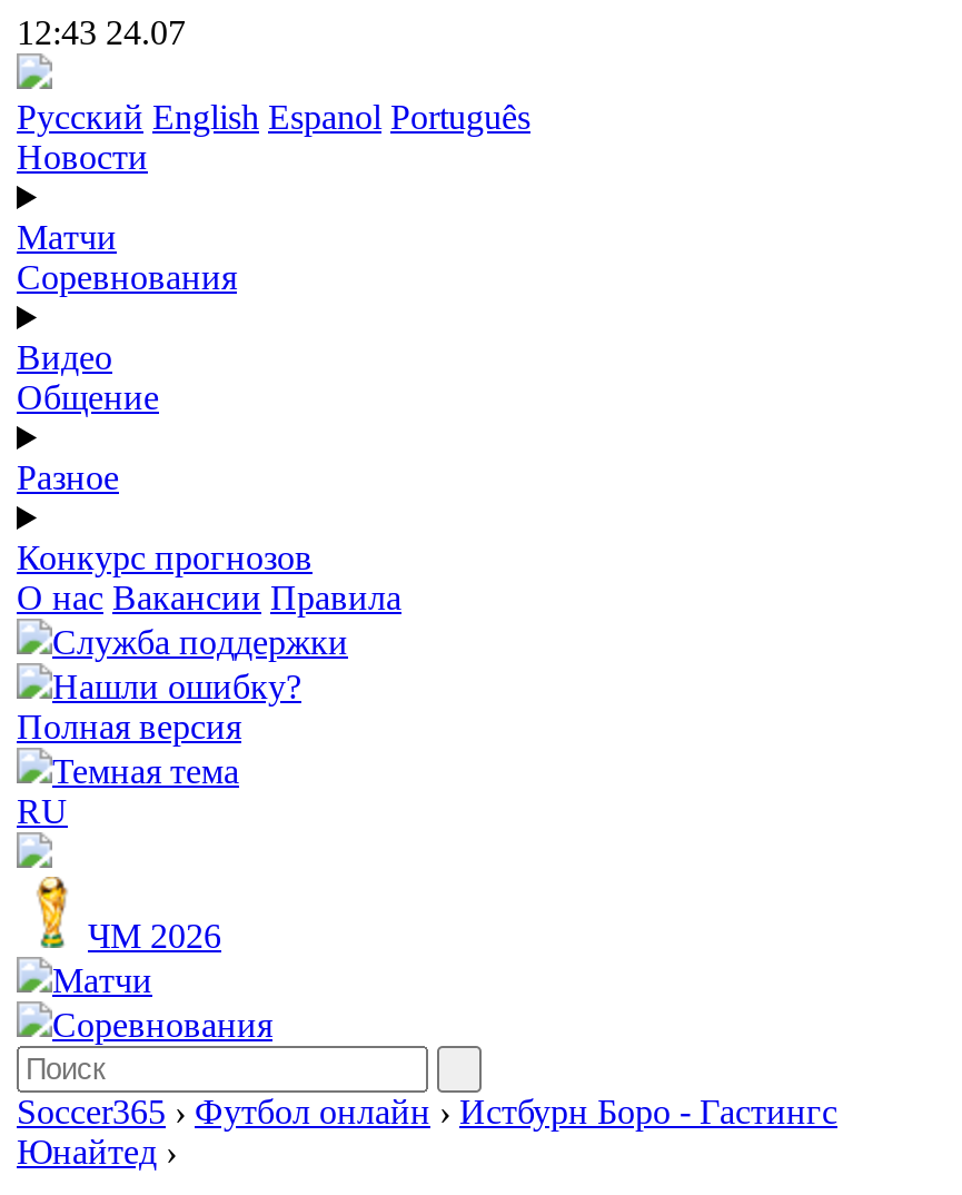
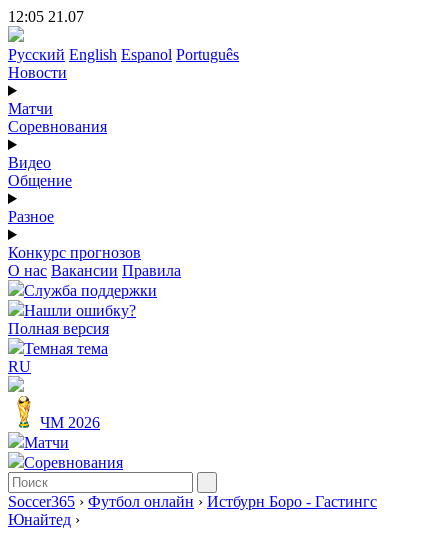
[17,13,186,51] 12:43 24.07 -> [8,8,84,25] 12:05 21.07

